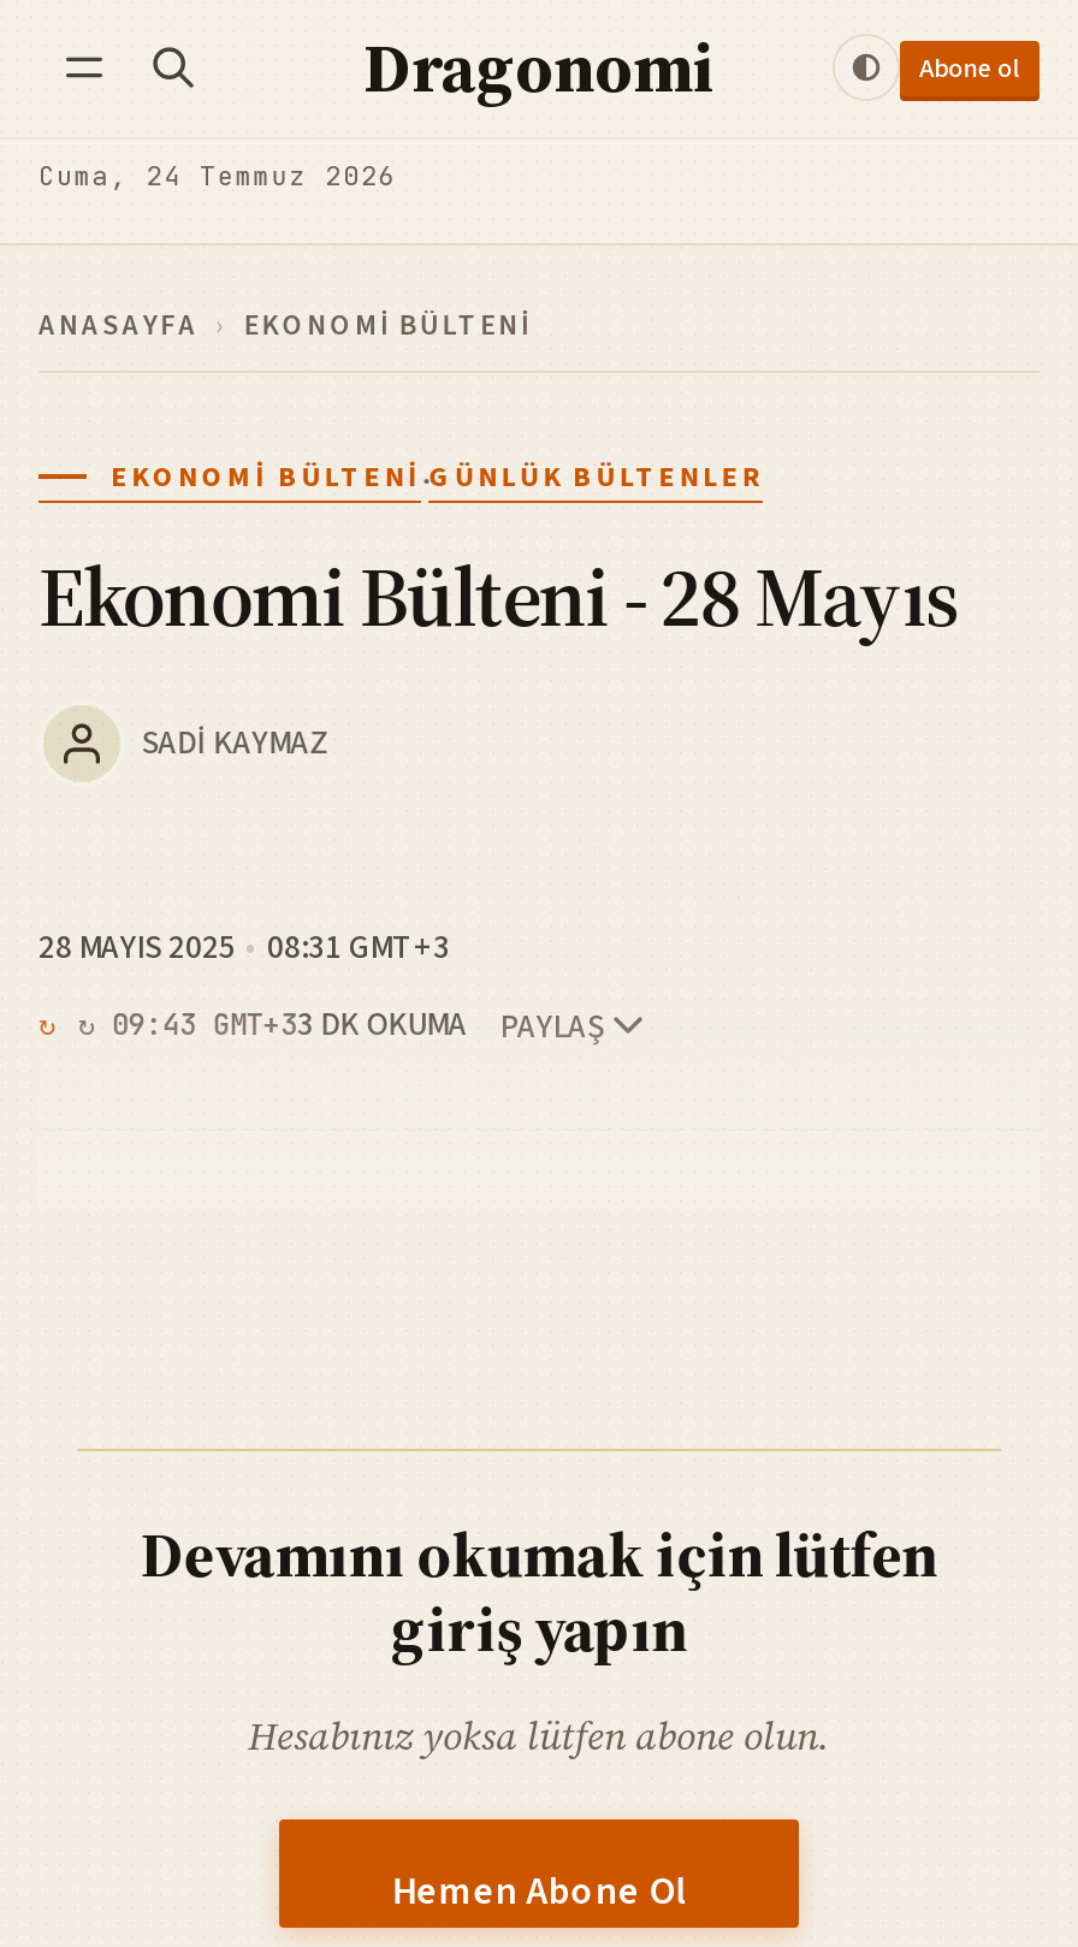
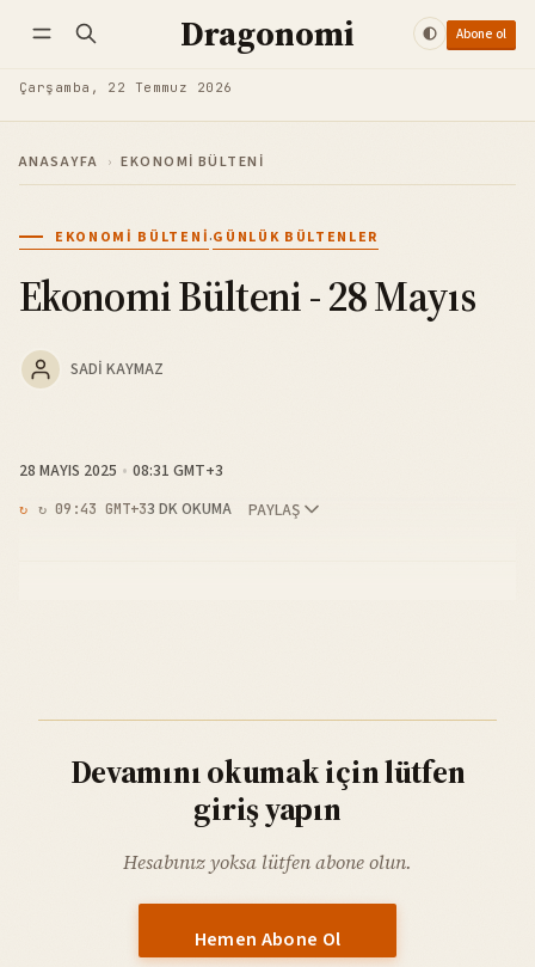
[38,160,397,193] Cuma, 24 Temmuz 2026 -> [19,79,232,96] Çarşamba, 22 Temmuz 2026

